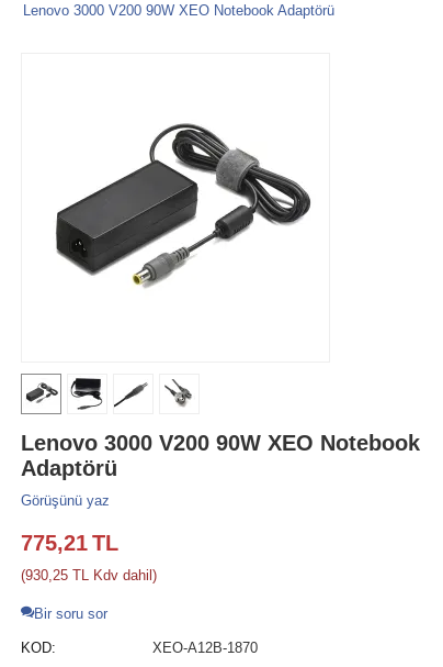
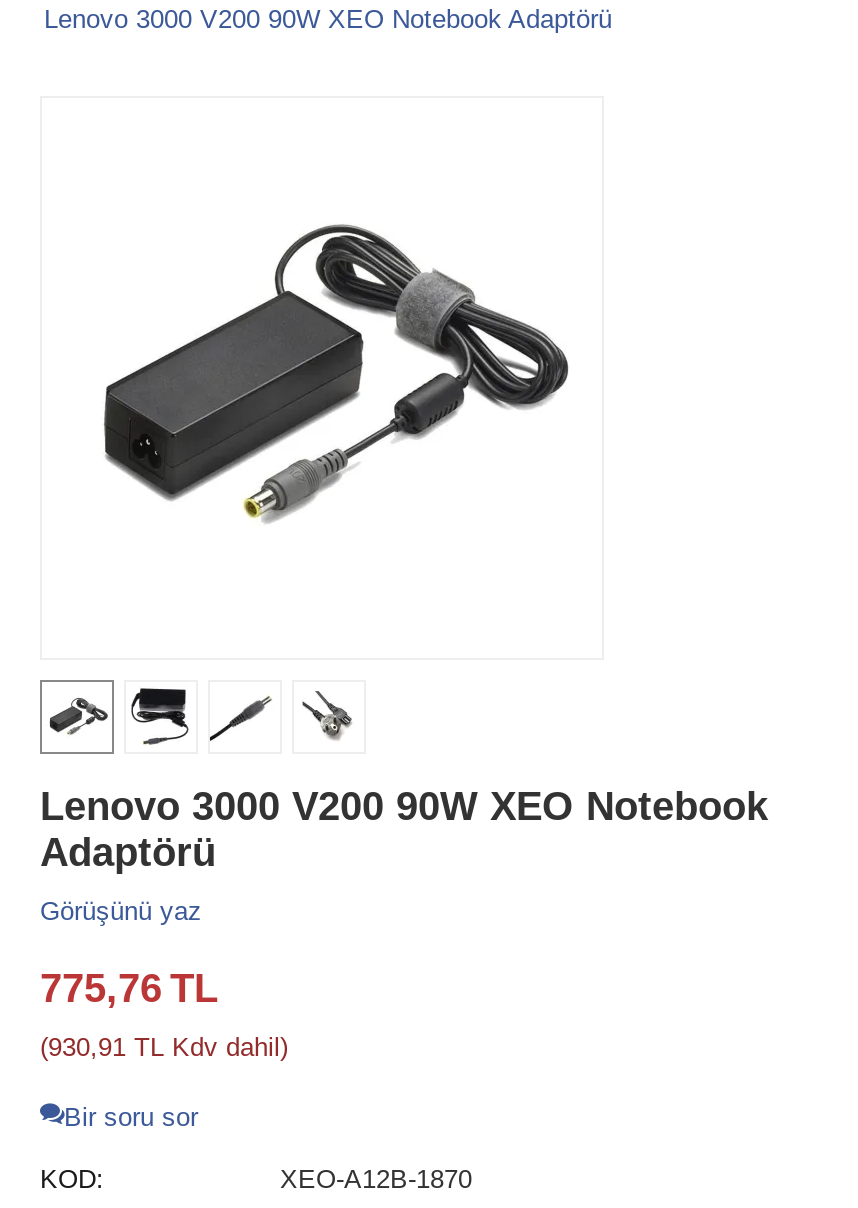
[21,531,118,555] 775,21 TL -> [40,967,218,1011] 775,76 TL
[21,567,157,584] (930,25 TL Kdv dahil) -> [40,1033,288,1063] (930,91 TL Kdv dahil)

